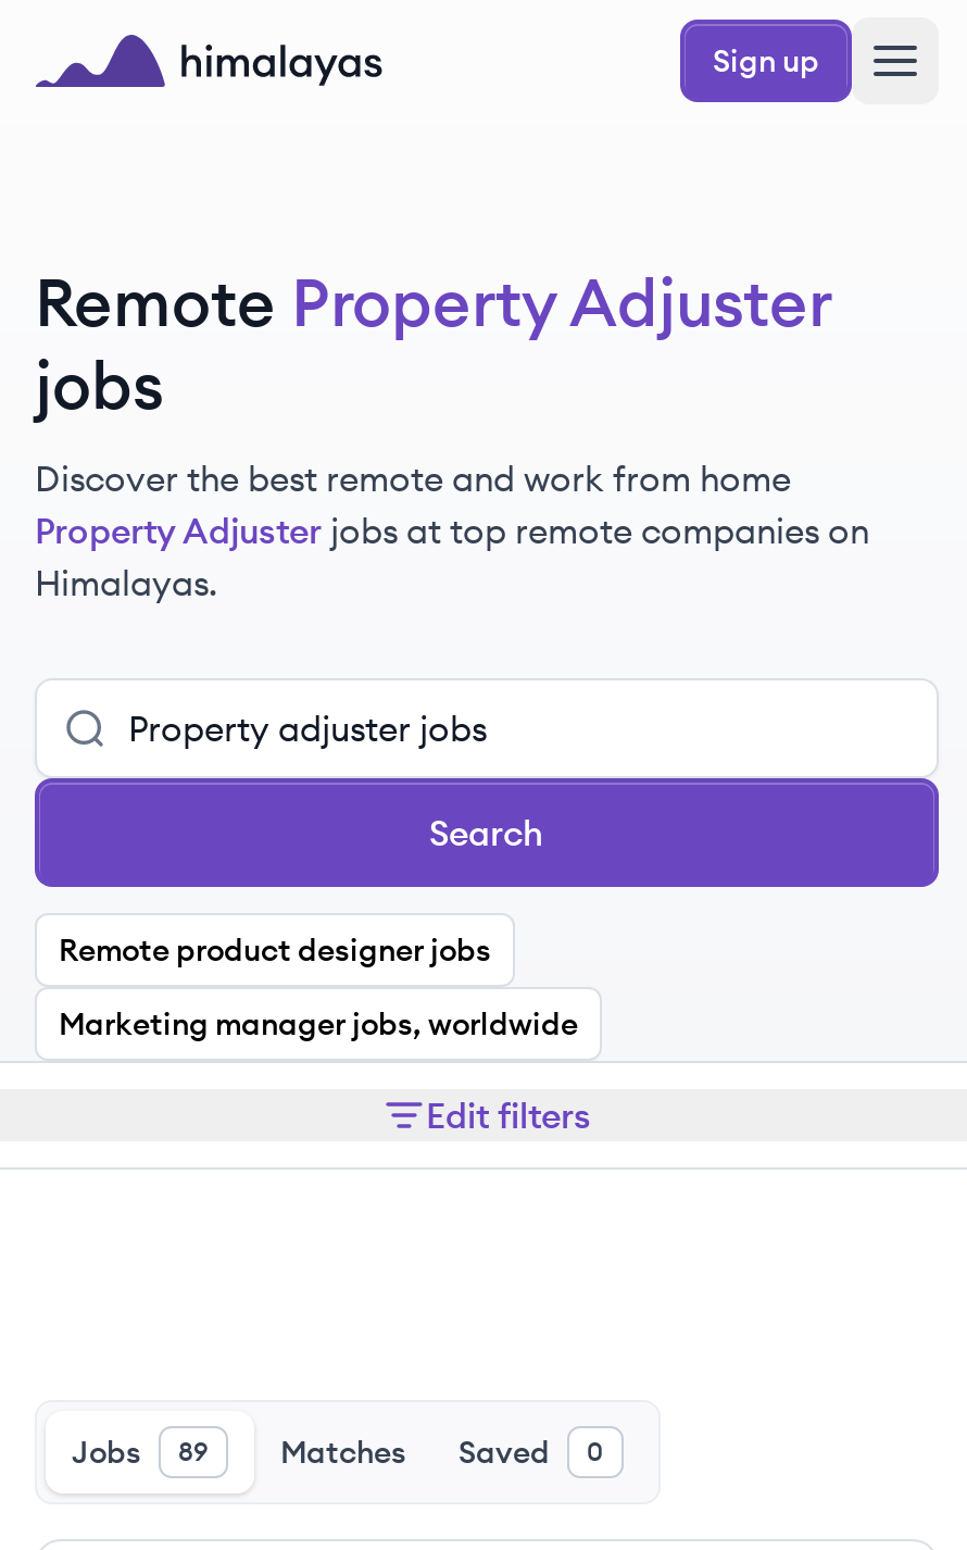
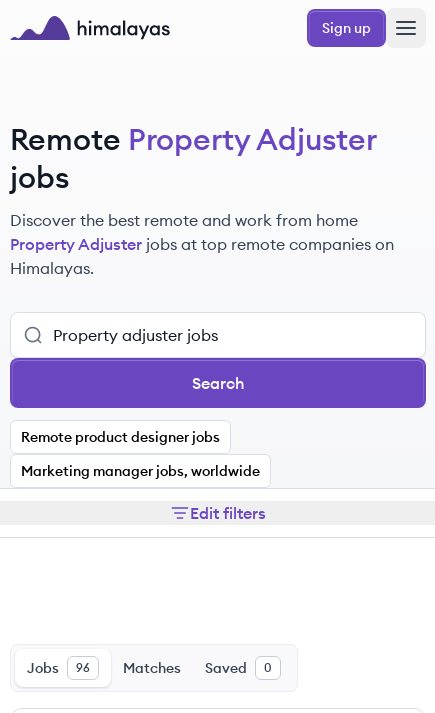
[72,1433,209,1472] Jobs 89 -> [27,659,90,677] Jobs 96

